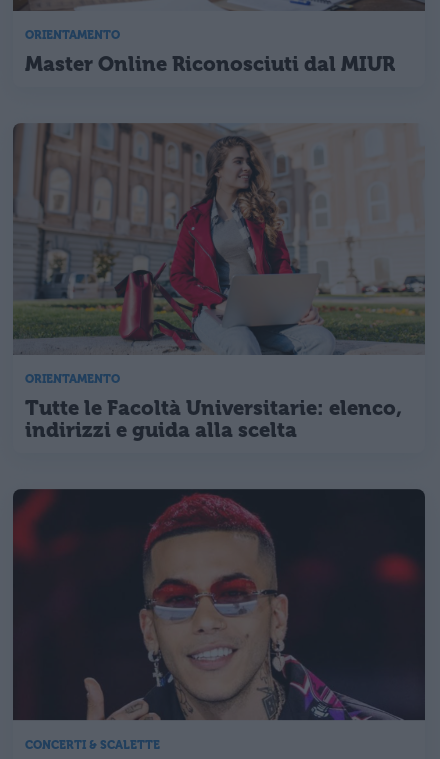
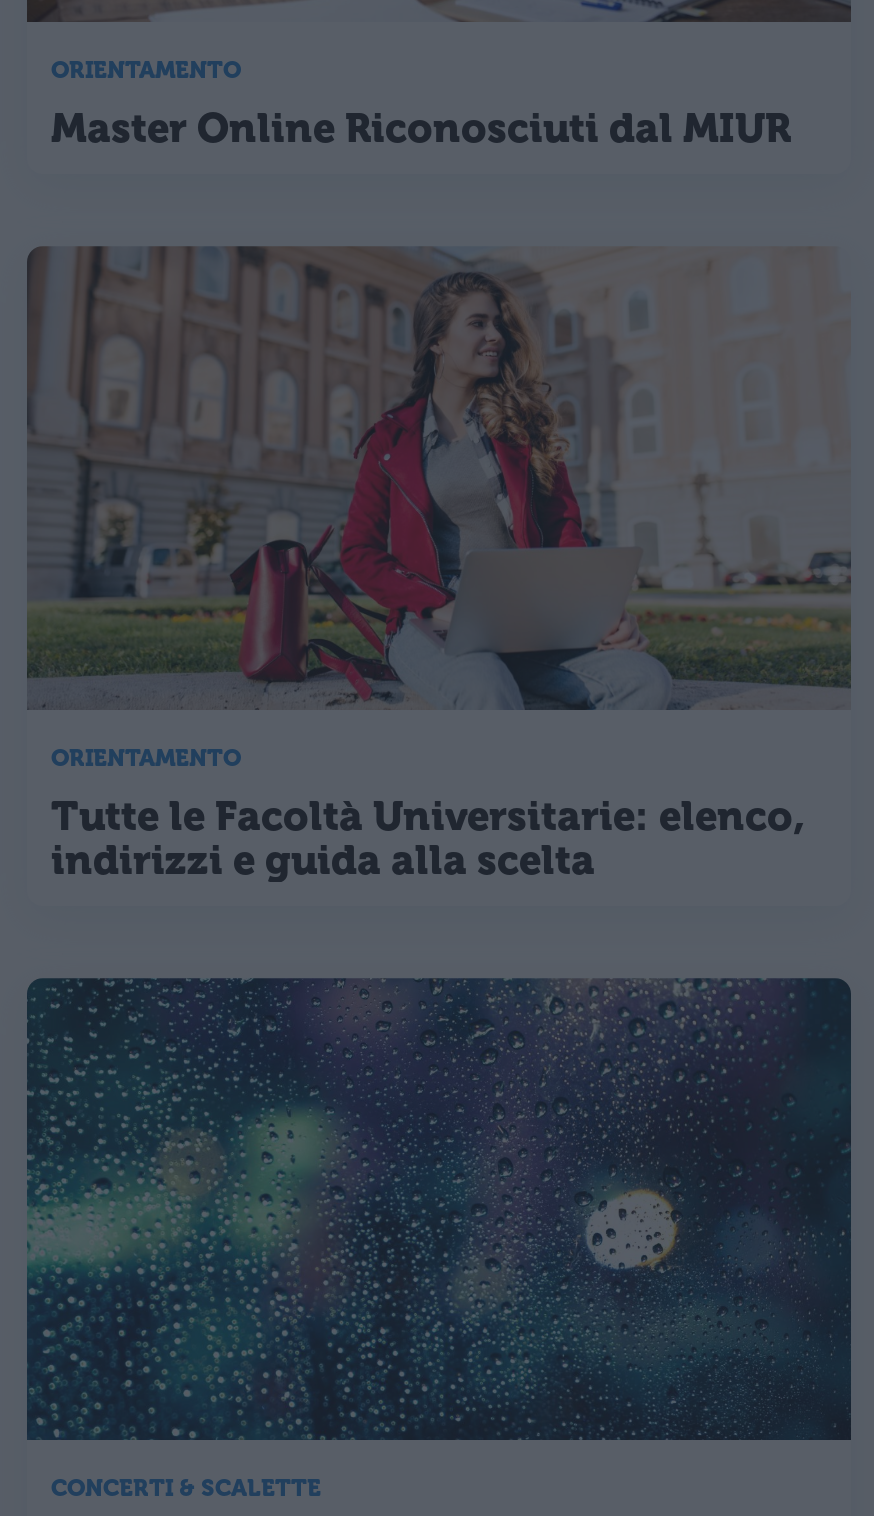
[12,489,425,721] [image] -> [25,978,851,1442] [image]

